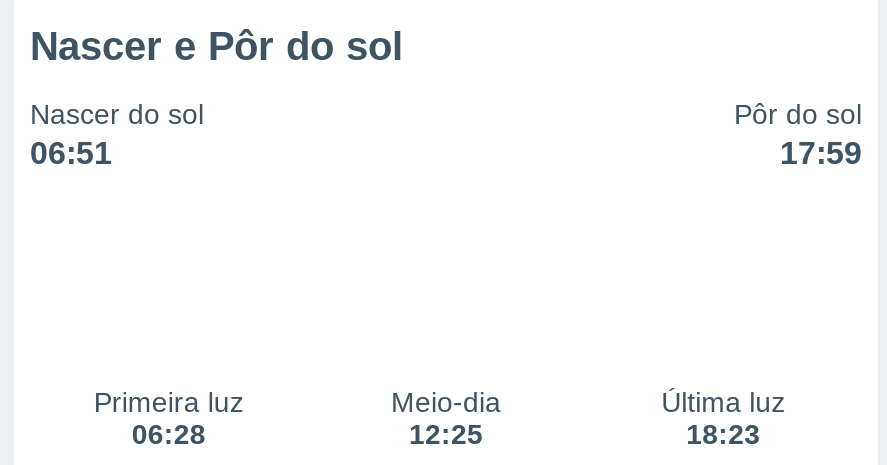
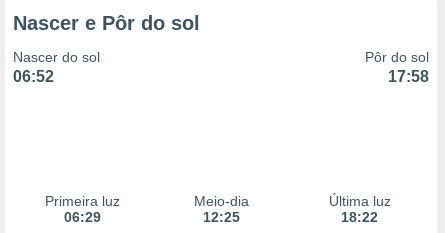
[30,136,112,170] 06:51 -> [13,68,54,85] 06:52
[780,136,862,170] 17:59 -> [388,68,429,85] 17:58
[132,418,206,450] 06:28 -> [64,209,101,225] 06:29
[686,418,760,450] 18:23 -> [341,209,378,225] 18:22

